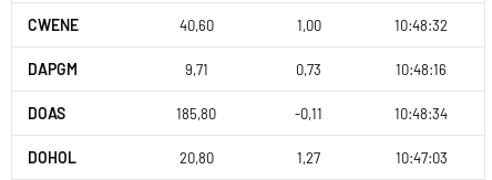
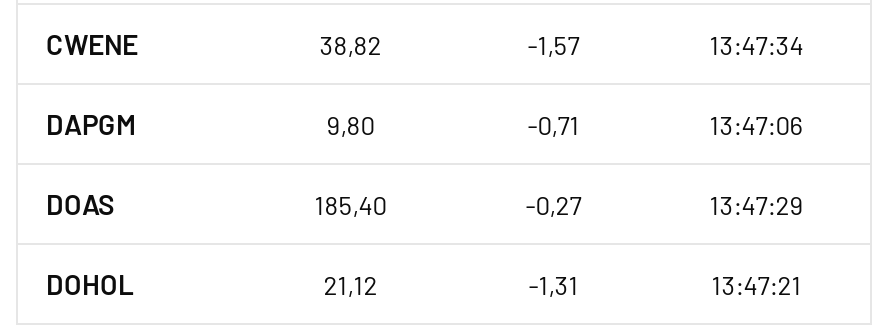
[179,16,214,34] 40,60 -> [320,28,382,60] 38,82
[297,16,321,34] 1,00 -> [528,28,580,60] -1,57
[395,16,448,34] 10:48:32 -> [710,28,804,60] 13:47:34
[185,60,208,78] 9,71 -> [326,108,374,140] 9,80
[296,60,322,78] 0,73 -> [528,108,580,140] -0,71
[396,60,447,78] 10:48:16 -> [710,108,804,140] 13:47:06
[176,104,216,122] 185,80 -> [314,188,386,220] 185,40
[295,104,323,122] -0,11 -> [526,188,582,220] -0,27
[395,104,448,122] 10:48:34 -> [710,188,804,220] 13:47:29
[179,149,214,166] 20,80 -> [324,268,378,300] 21,12
[297,149,320,166] 1,27 -> [528,268,578,300] -1,31
[395,149,447,166] 10:47:03 -> [712,268,802,300] 13:47:21

